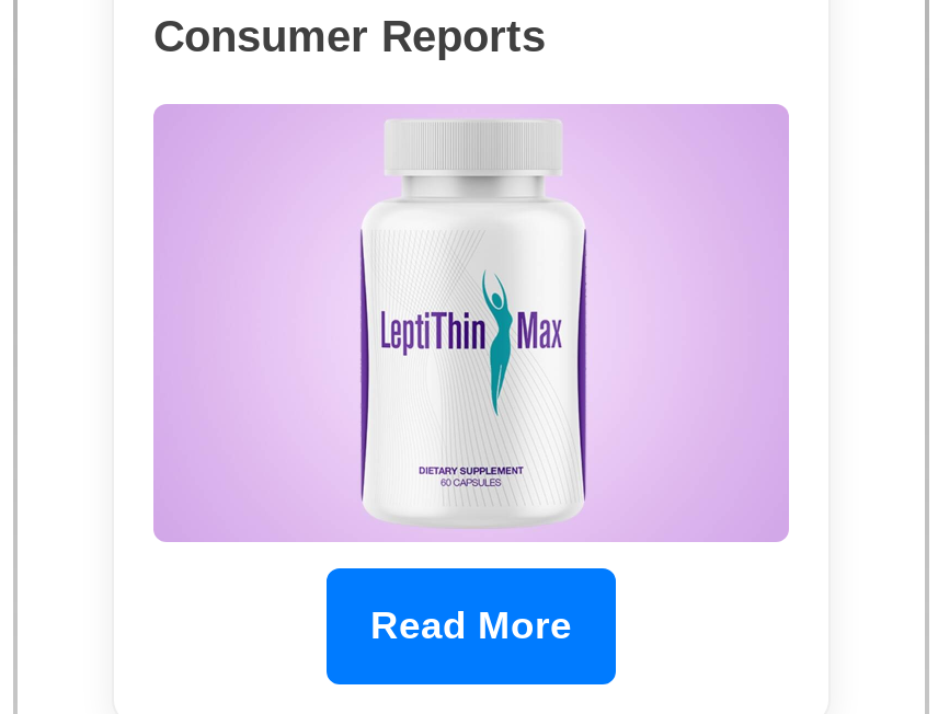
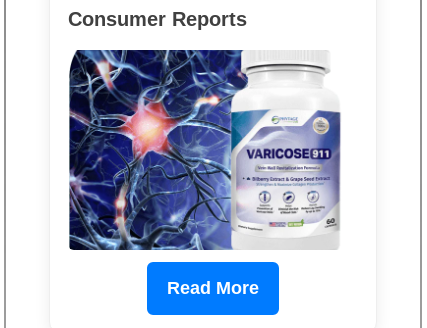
[153,103,789,543] [image] -> [69,49,357,251] [image]

